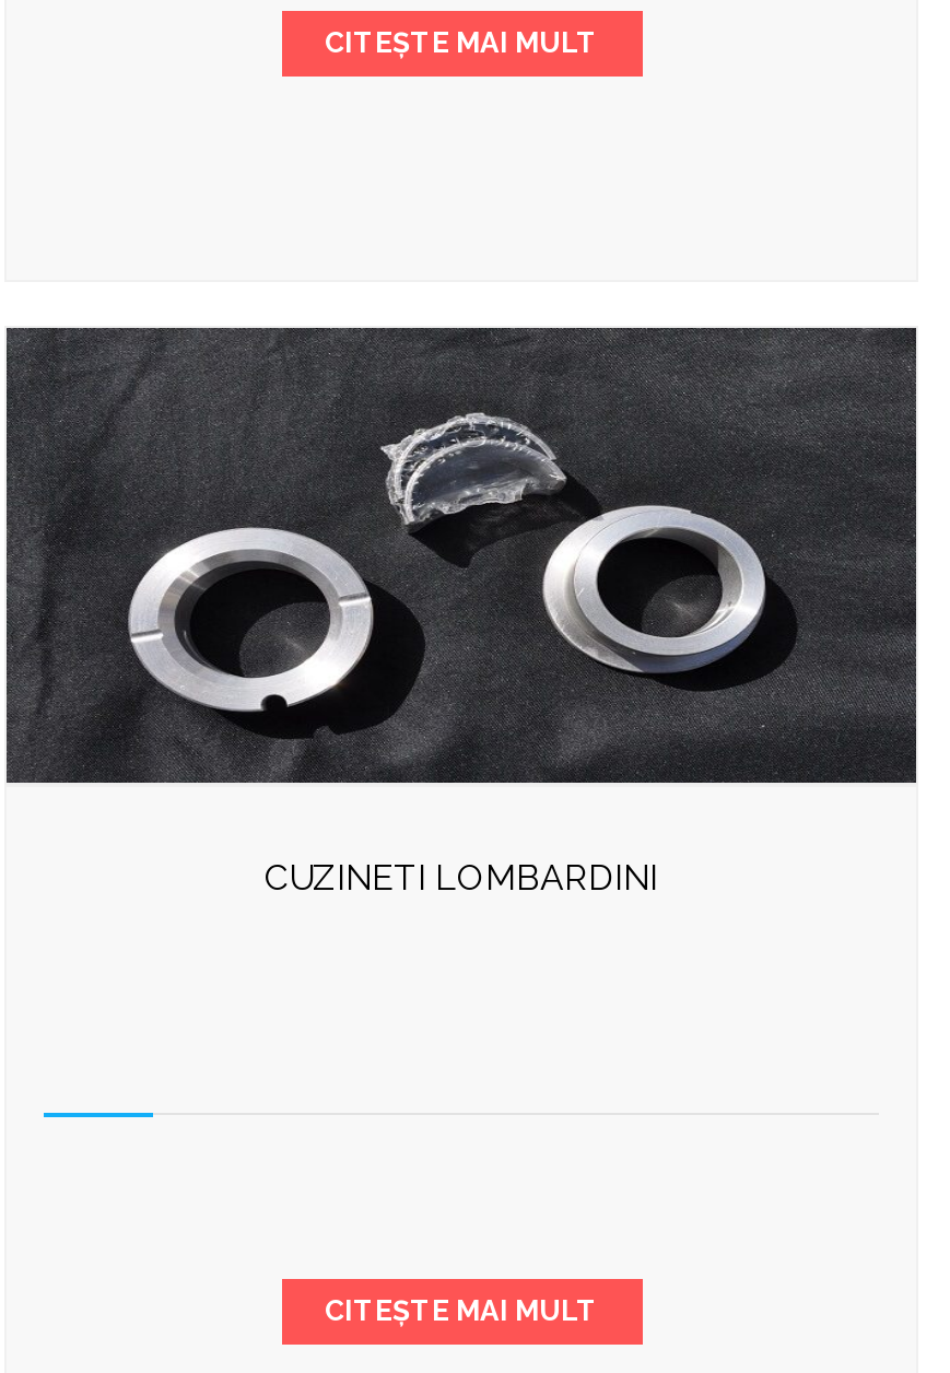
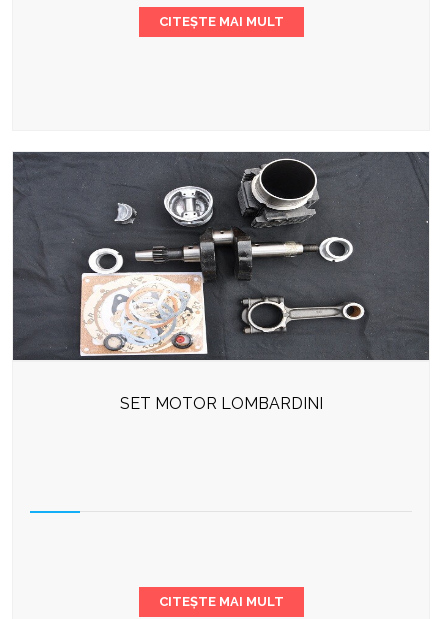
[11,332,914,898] [image] | CUZINETI LOMBARDINI -> [16,154,429,413] [image] | SET MOTOR LOMBARDINI

